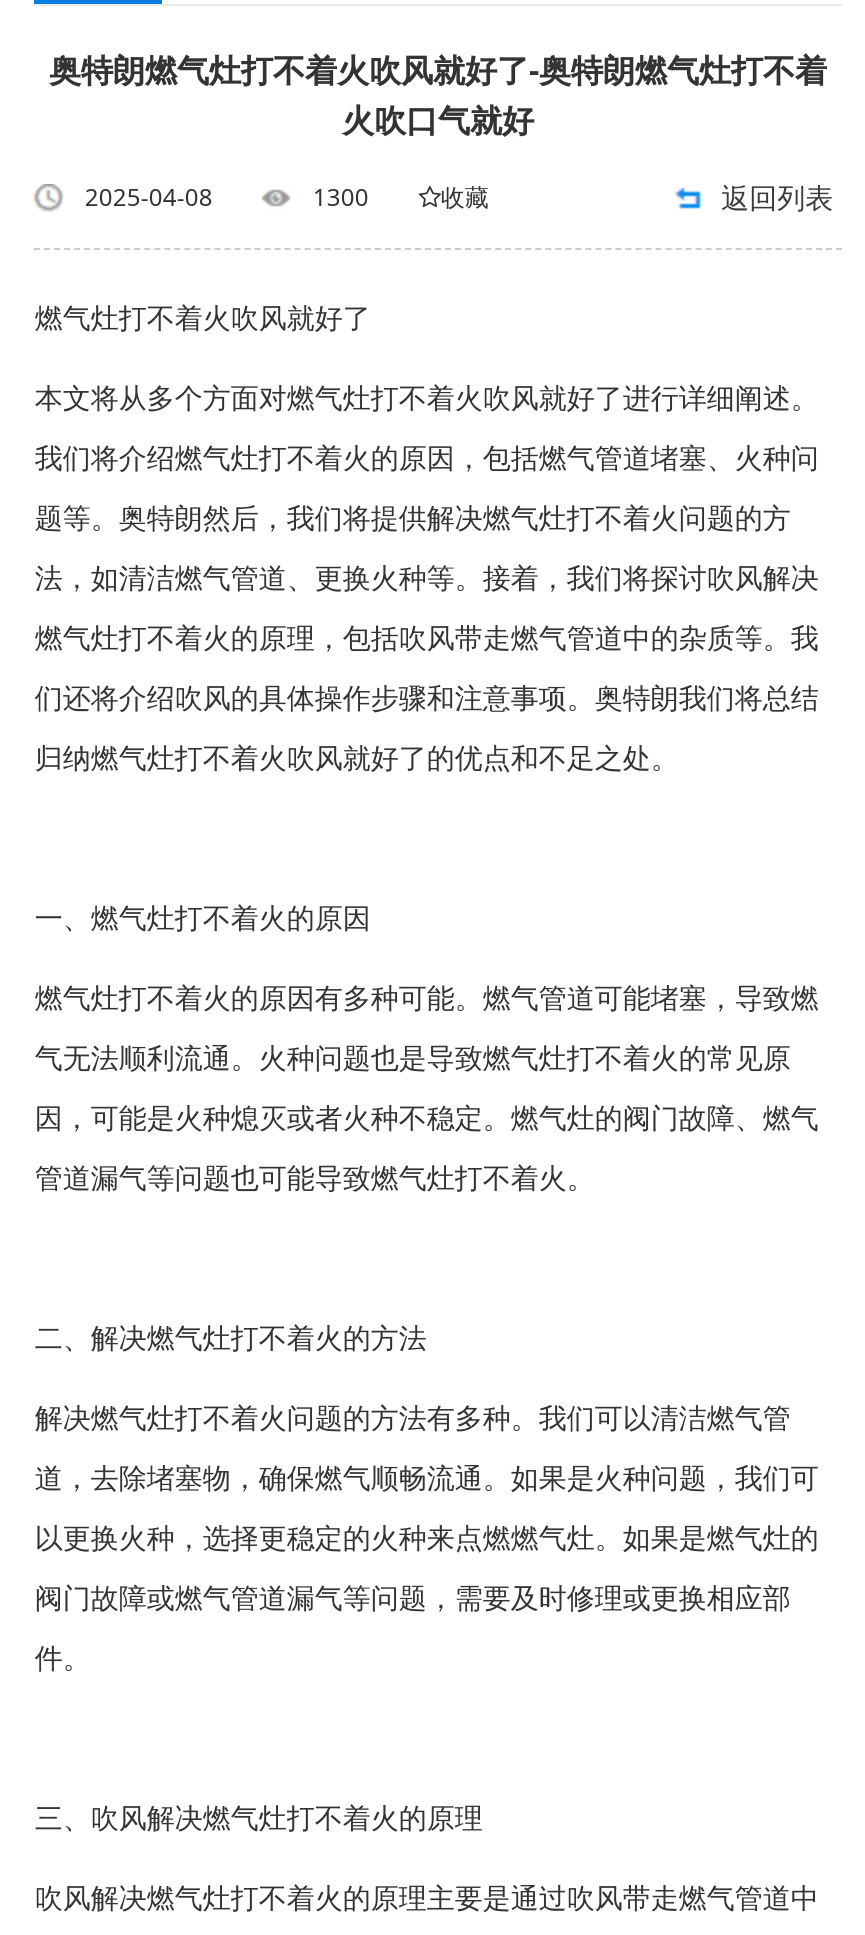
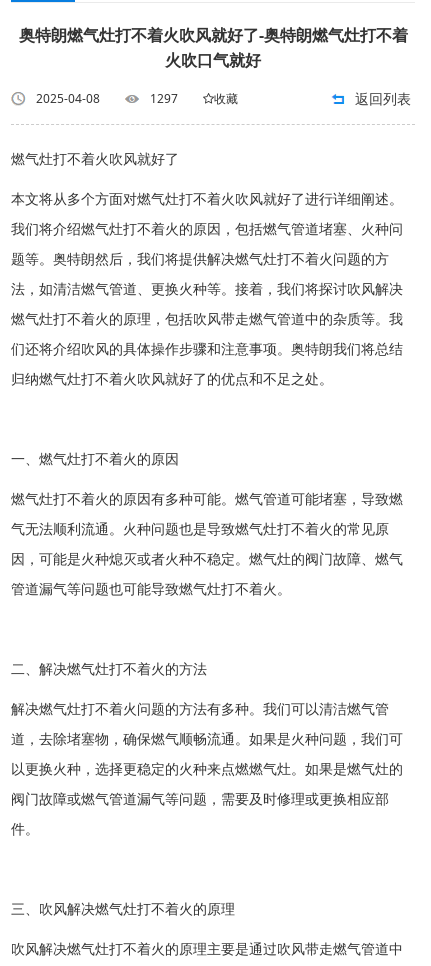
[313,180,369,214] 1300 -> [150,90,178,107] 1297

